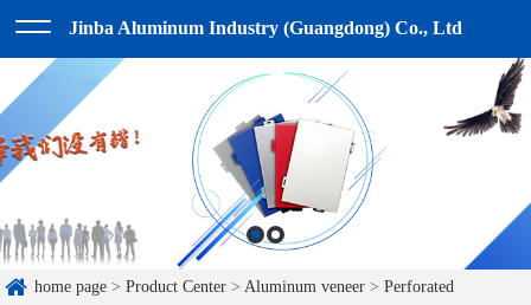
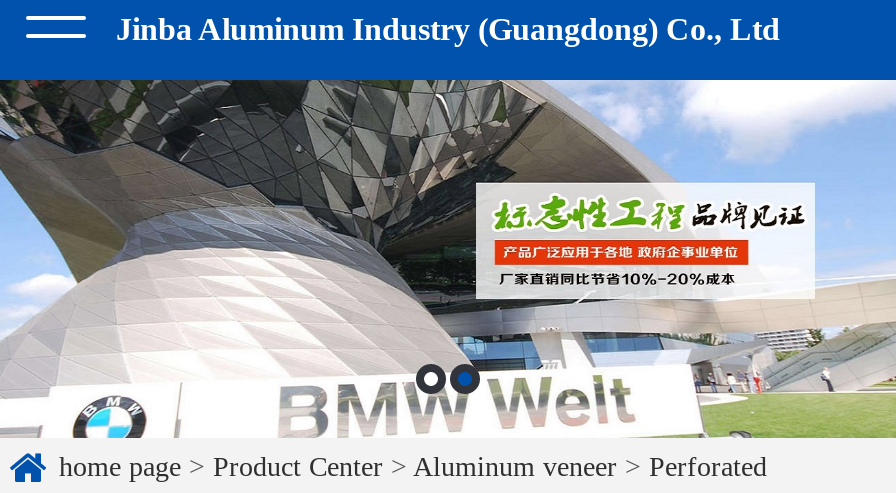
[4,57,527,271] [image] -> [6,78,890,440] [image]

